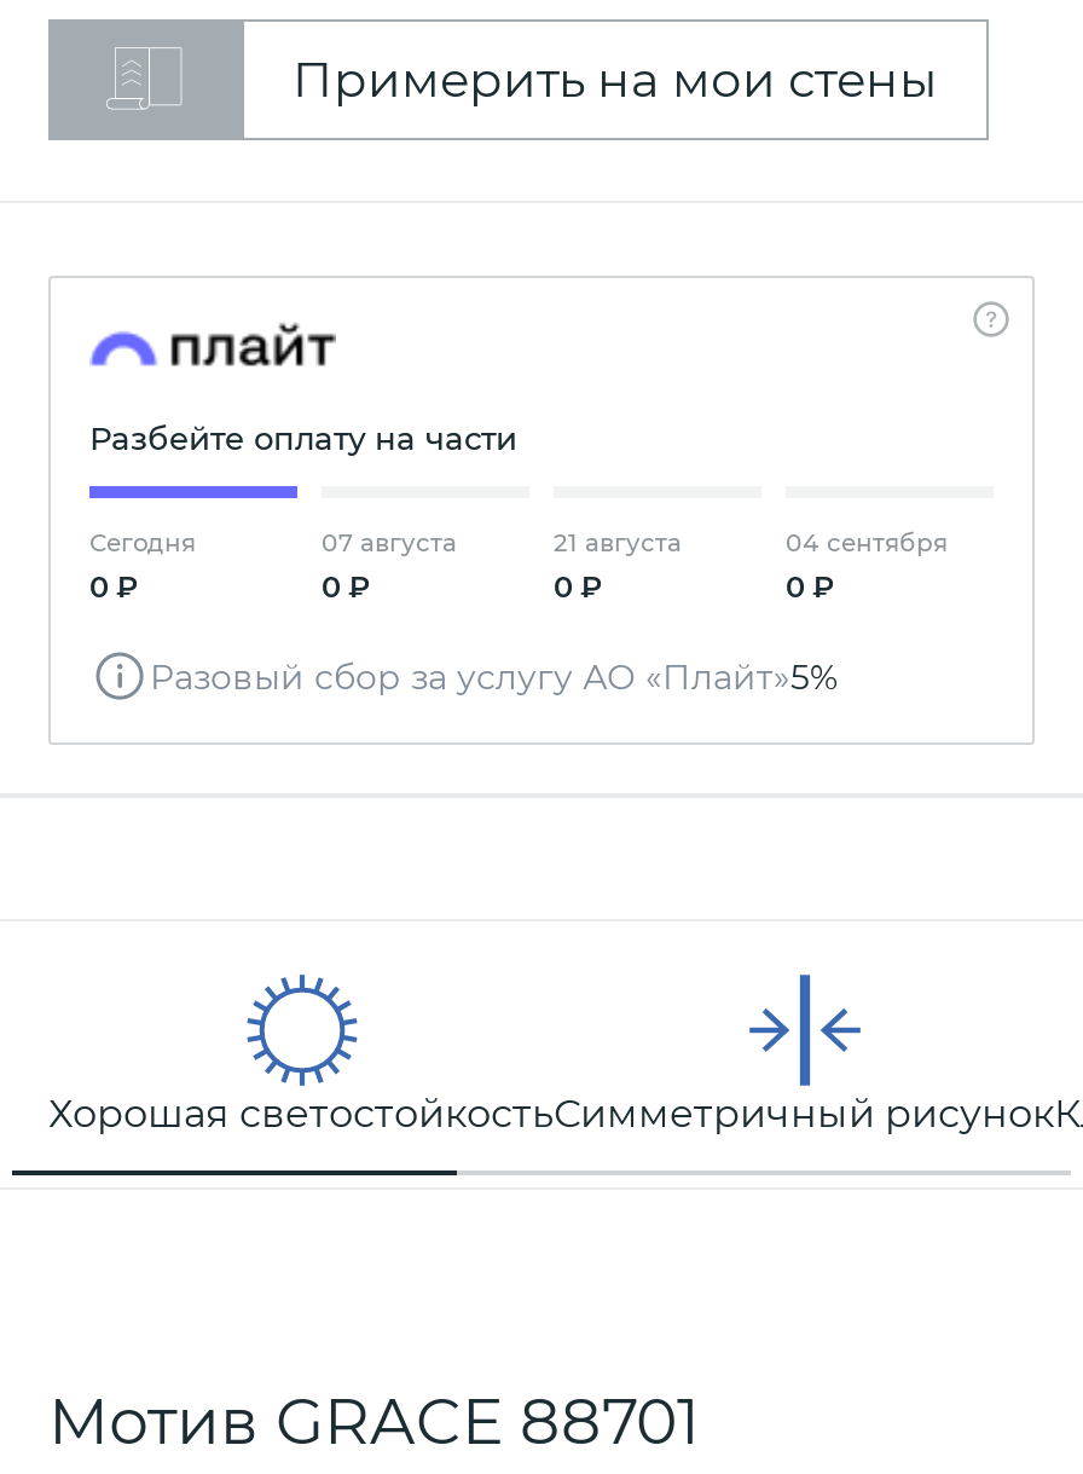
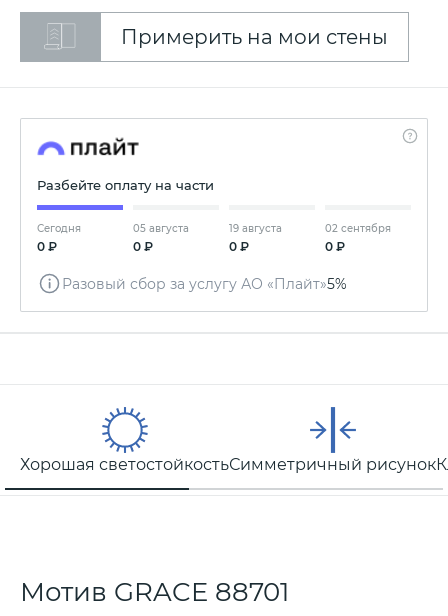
[322,527,457,559] 07 августа -> [133,222,189,235] 05 августа
[554,527,682,559] 21 августа -> [229,222,282,235] 19 августа
[786,527,948,559] 04 сентября -> [325,222,391,235] 02 сентября

